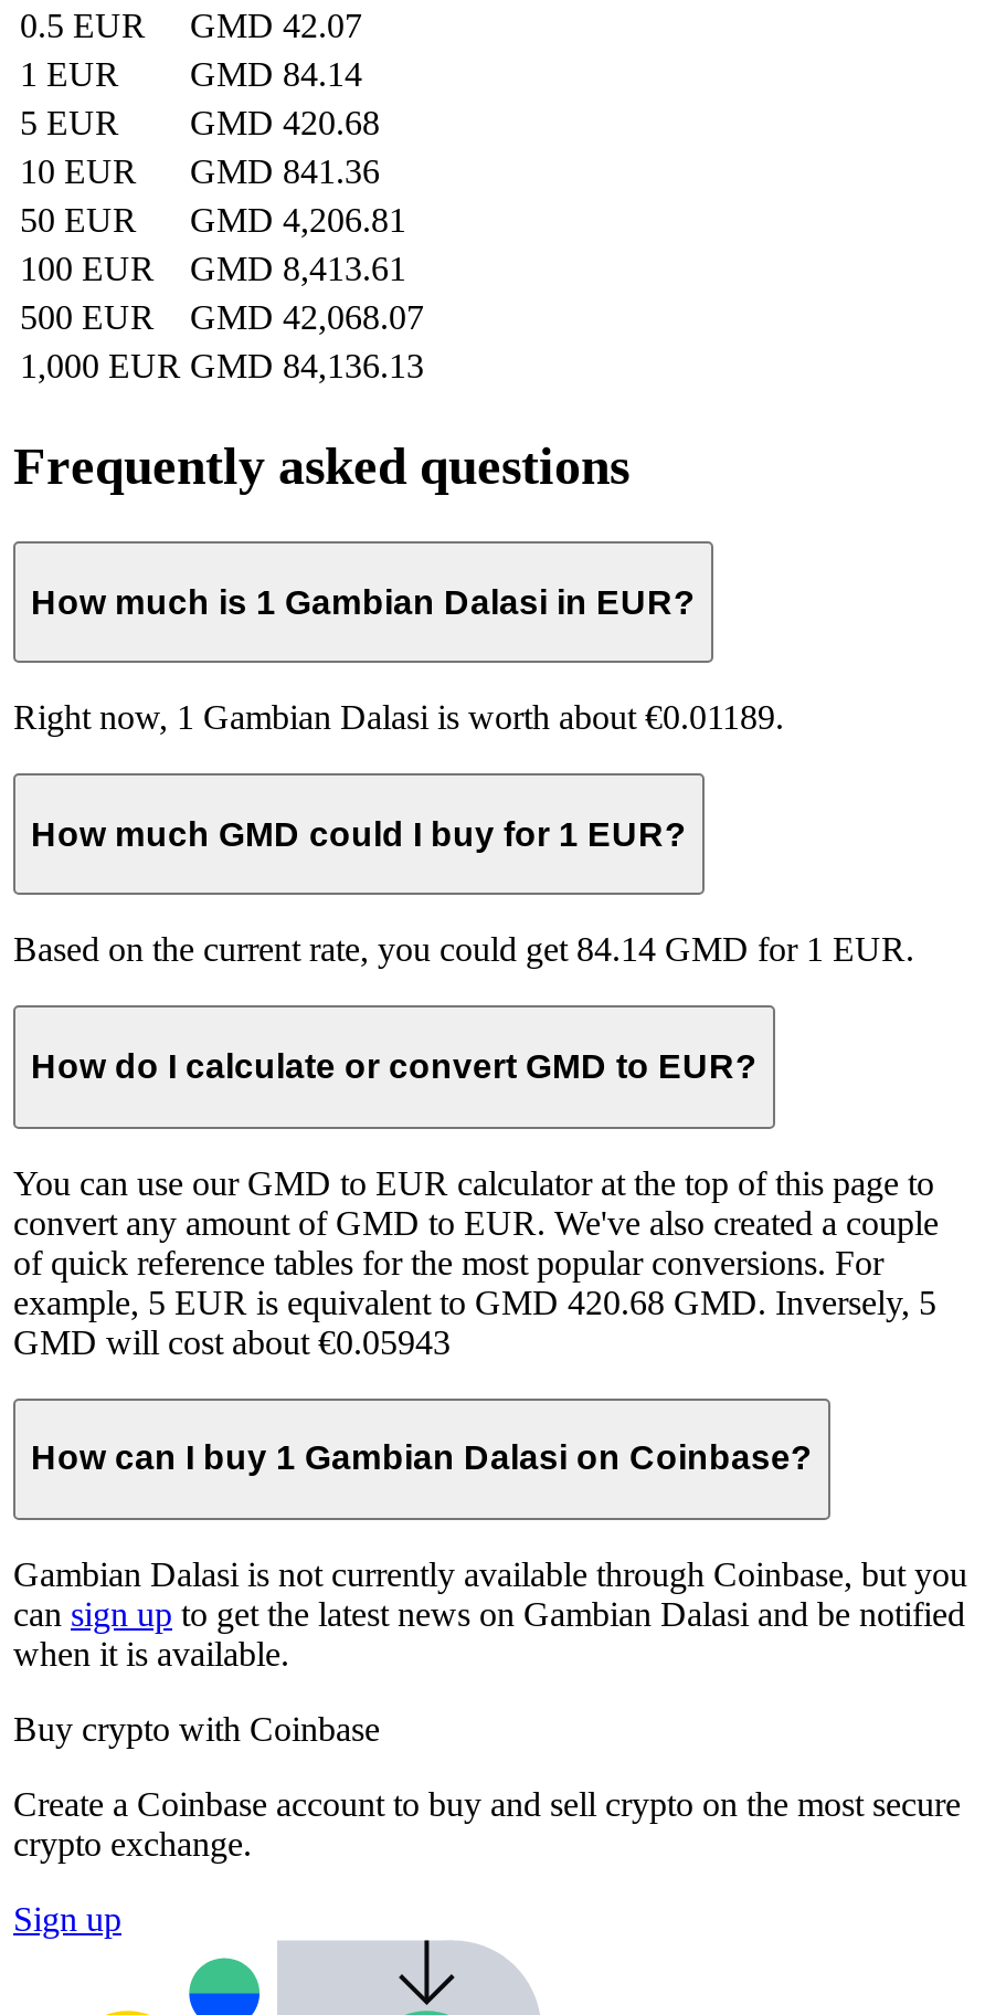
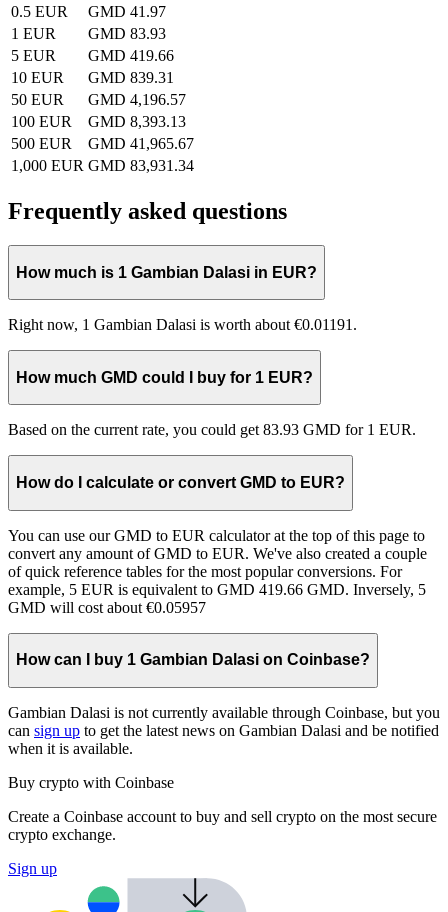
[20,7,362,45] 0.5 EUR GMD 42.07 -> [11,3,166,20] 0.5 EUR GMD 41.97
[20,56,362,93] 1 EUR GMD 84.14 -> [11,25,166,42] 1 EUR GMD 83.93
[20,104,380,142] 5 EUR GMD 420.68 -> [11,47,174,64] 5 EUR GMD 419.66
[20,153,380,190] 10 EUR GMD 841.36 -> [11,69,174,86] 10 EUR GMD 839.31
[20,202,406,239] 50 EUR GMD 4,206.81 -> [11,91,186,108] 50 EUR GMD 4,196.57
[20,250,406,288] 100 EUR GMD 8,413.61 -> [11,113,186,130] 100 EUR GMD 8,393.13
[20,299,424,336] 500 EUR GMD 42,068.07 -> [11,135,194,152] 500 EUR GMD 41,965.67
[20,347,424,385] 1,000 EUR GMD 84,136.13 -> [11,157,194,174] 1,000 EUR GMD 83,931.34
[13,699,784,736] Right now, 1 Gambian Dalasi is worth about €0.01189. -> [8,316,357,333] Right now, 1 Gambian Dalasi is worth about €0.01191.
[13,931,914,969] Based on the current rate, you could get 84.14 GMD for 1 EUR. -> [8,421,416,438] Based on the current rate, you could get 83.93 GMD for 1 EUR.
[13,1283,936,1320] example, 5 EUR is equivalent to GMD 420.68 GMD. Inversely, 5 -> [8,581,426,598] example, 5 EUR is equivalent to GMD 419.66 GMD. Inversely, 5
[13,1323,451,1360] GMD will cost about €0.05943 -> [8,599,206,616] GMD will cost about €0.05957

